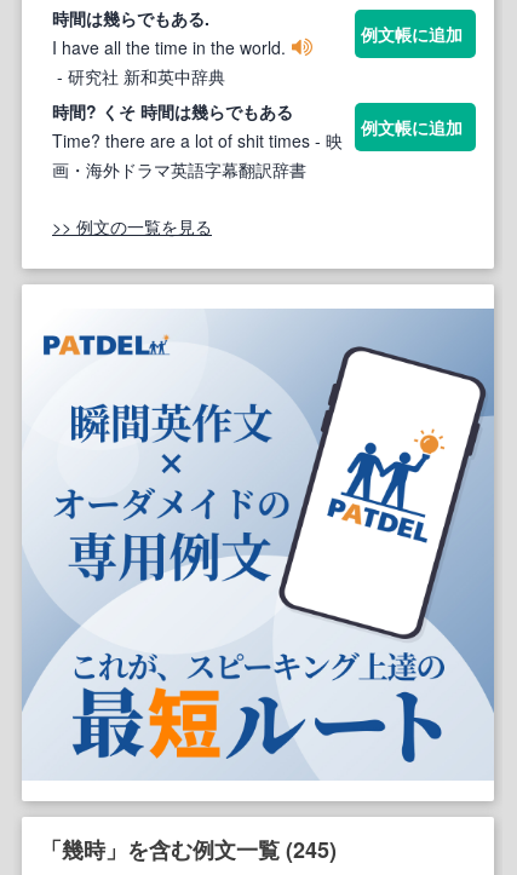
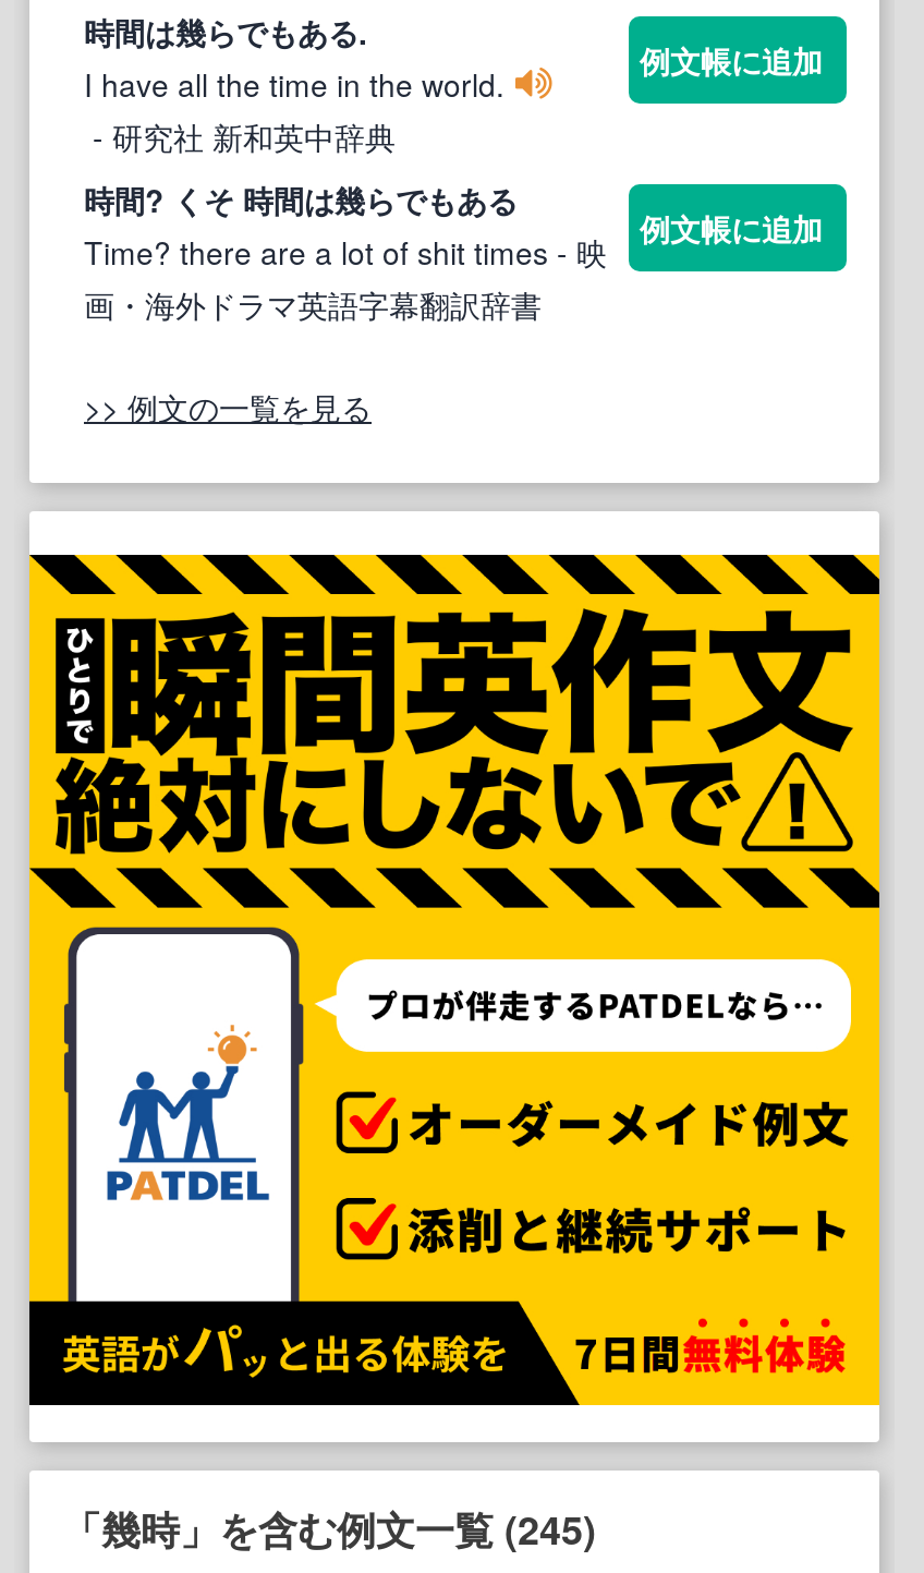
[22,307,494,781] [image] -> [27,553,882,1407] [image]

